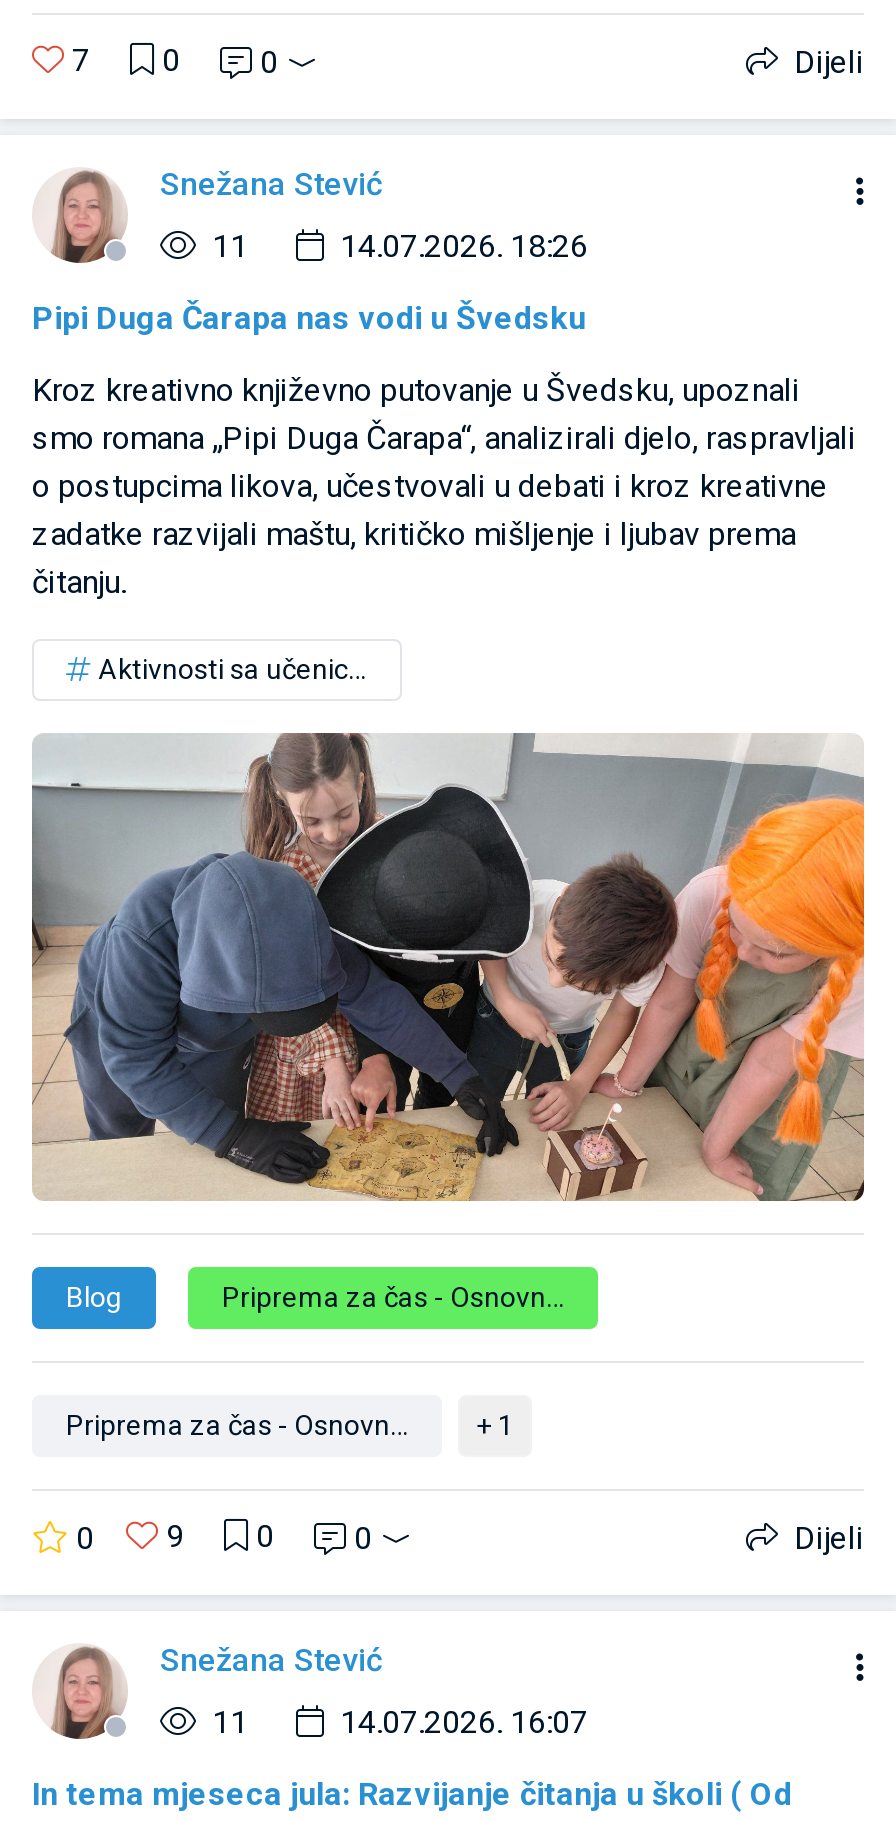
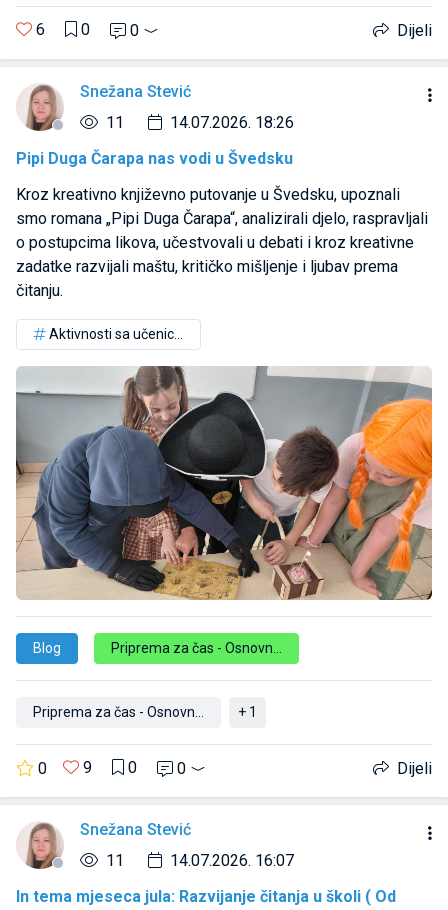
[72,41,180,79] 7 0 -> [36,20,90,39] 6 0

